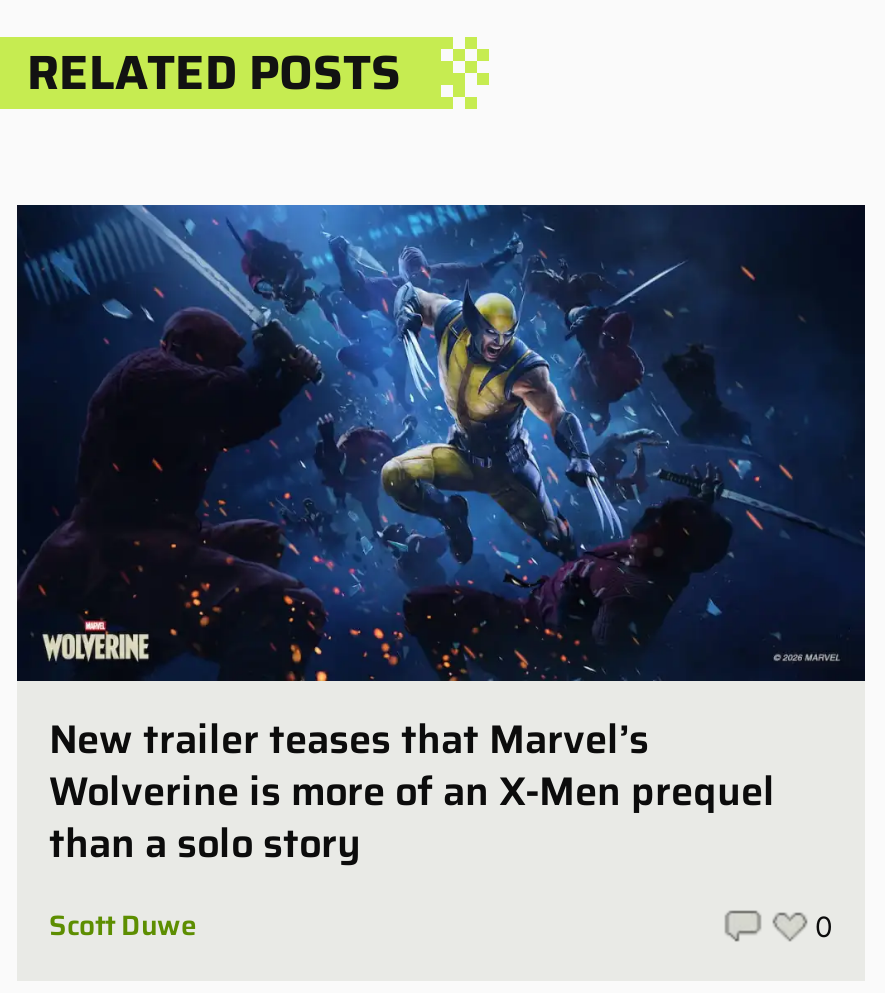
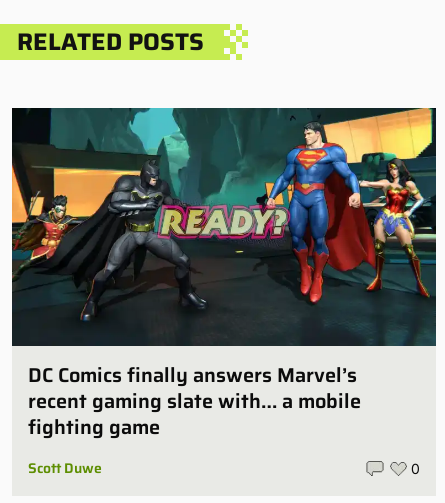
[15,203,867,876] [image] | New trailer teases that Marvel’s | Wolverine is more of an X-Men prequel | than a solo story -> [11,107,436,443] [image] | DC Comics finally answers Marvel’s | recent gaming slate with… a mobile | fighting game

